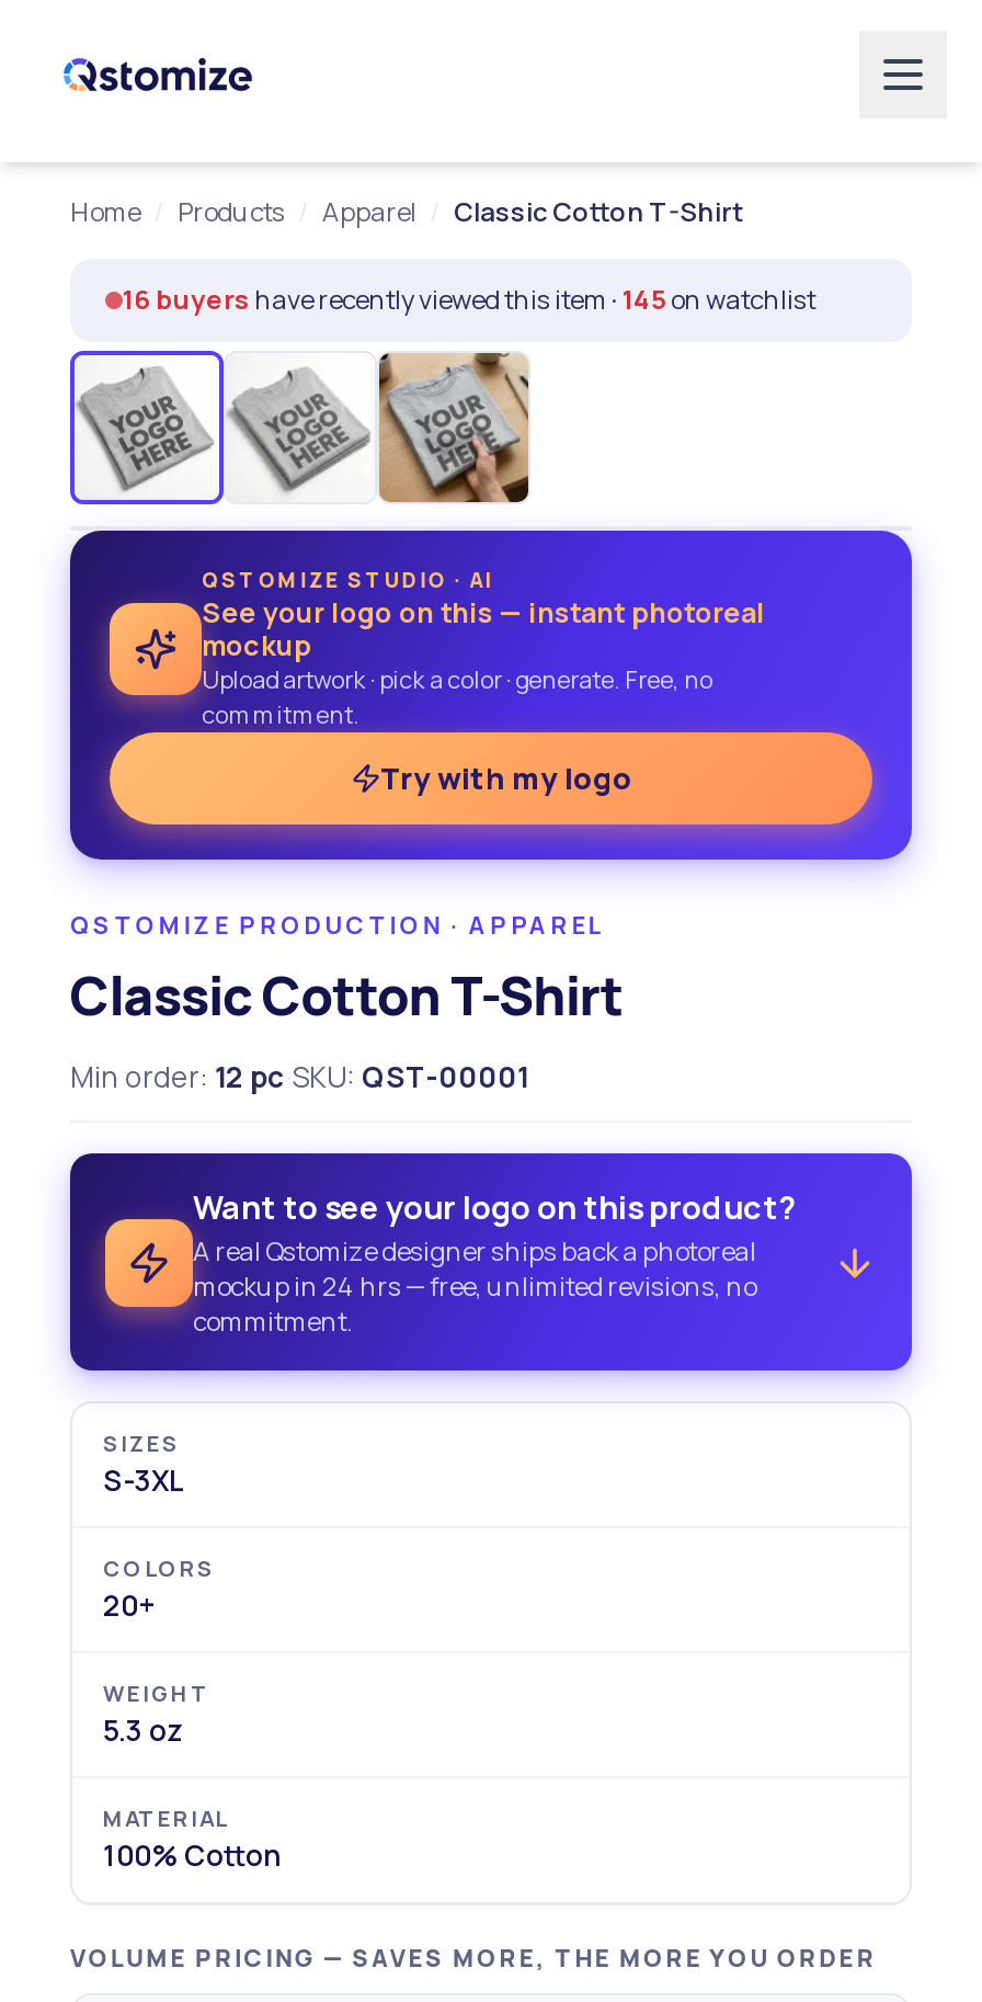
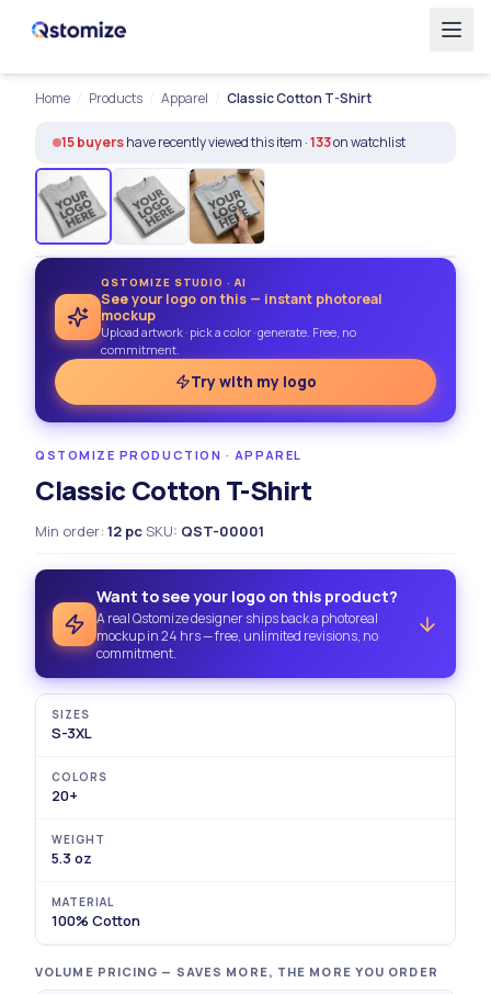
[123,281,815,318] 16 buyers have recently viewed this item · 145 on watchlist -> [61,133,406,151] 15 buyers have recently viewed this item · 133 on watchlist

